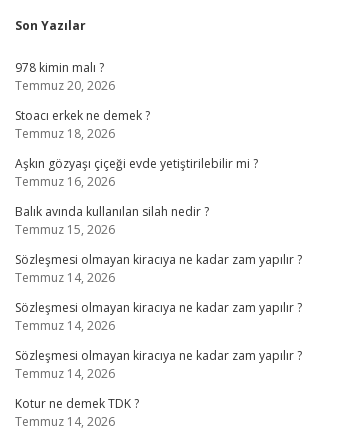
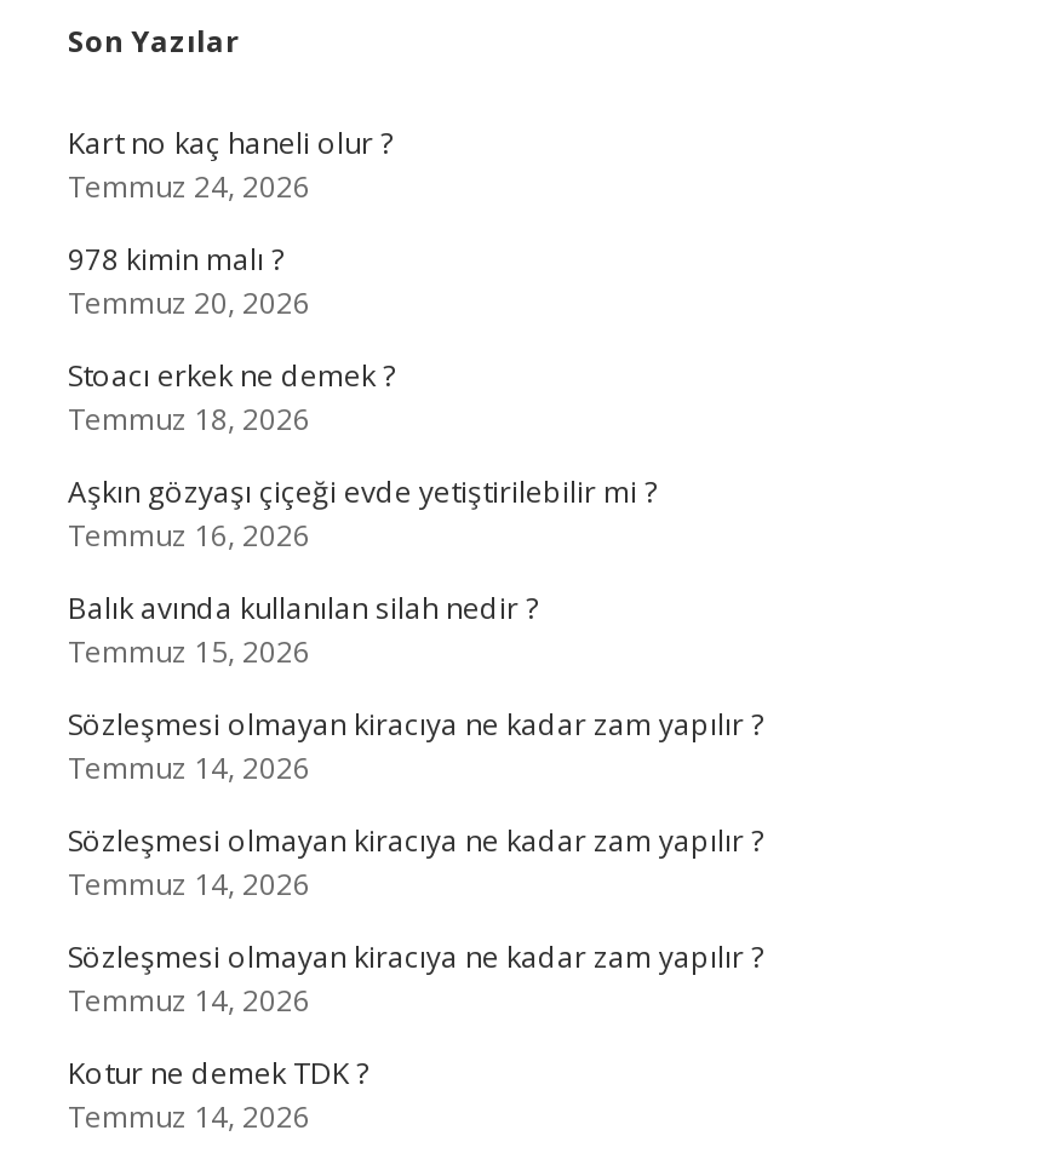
none -> [68,122,393,207] Kart no kaç haneli olur ? | Temmuz 24, 2026

